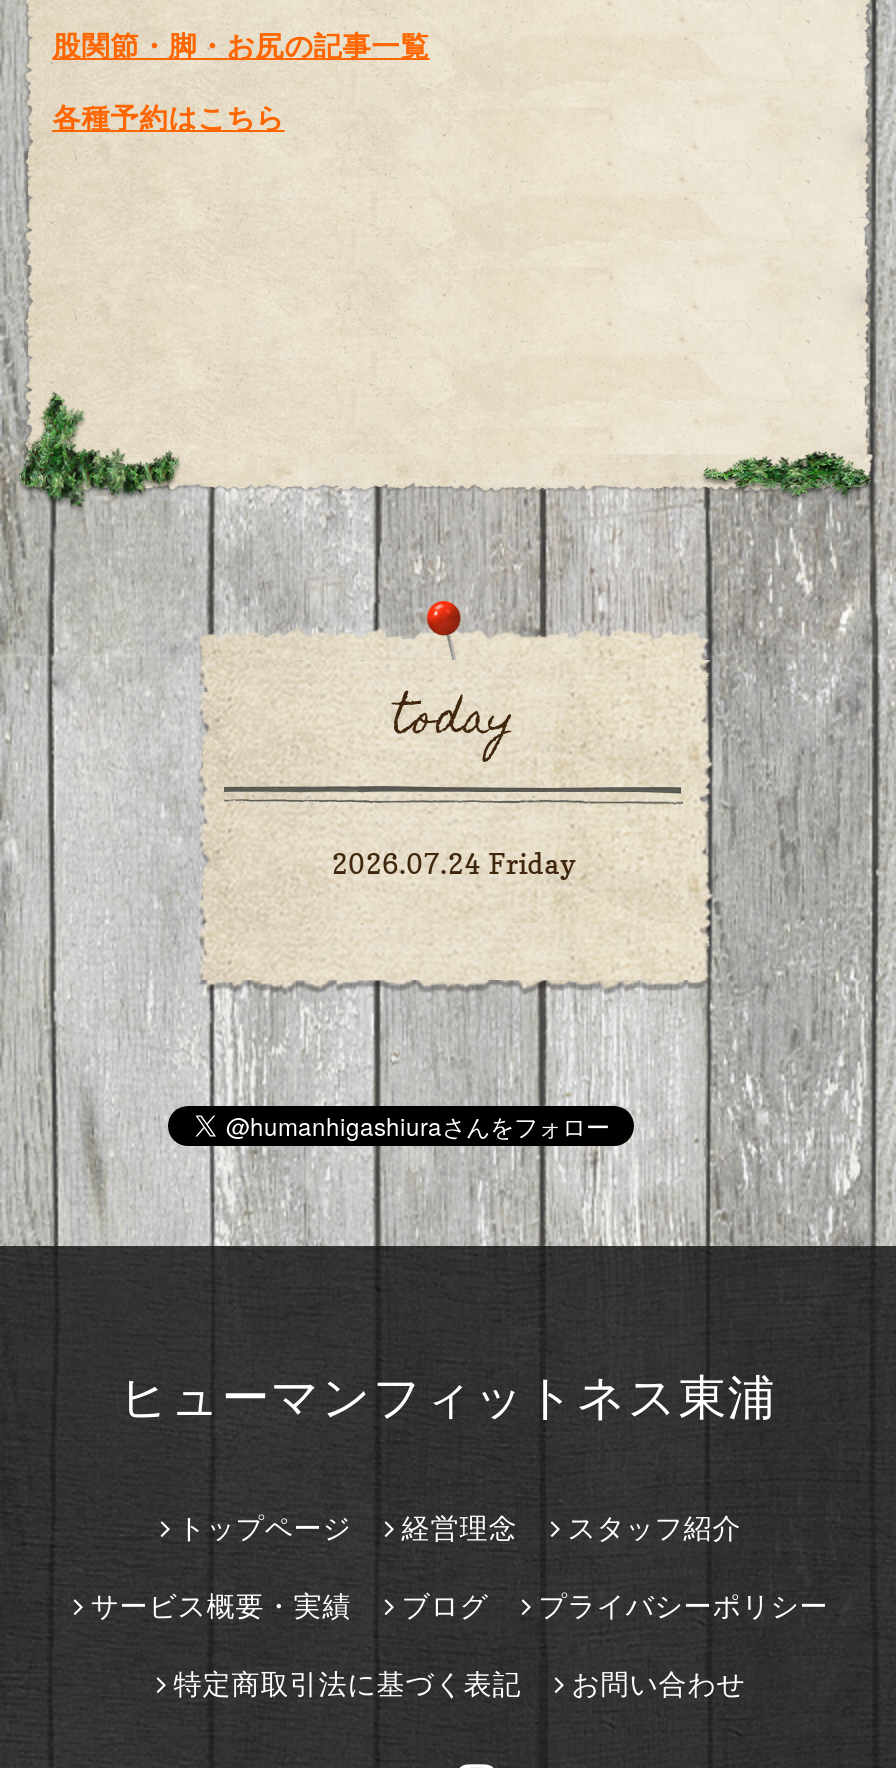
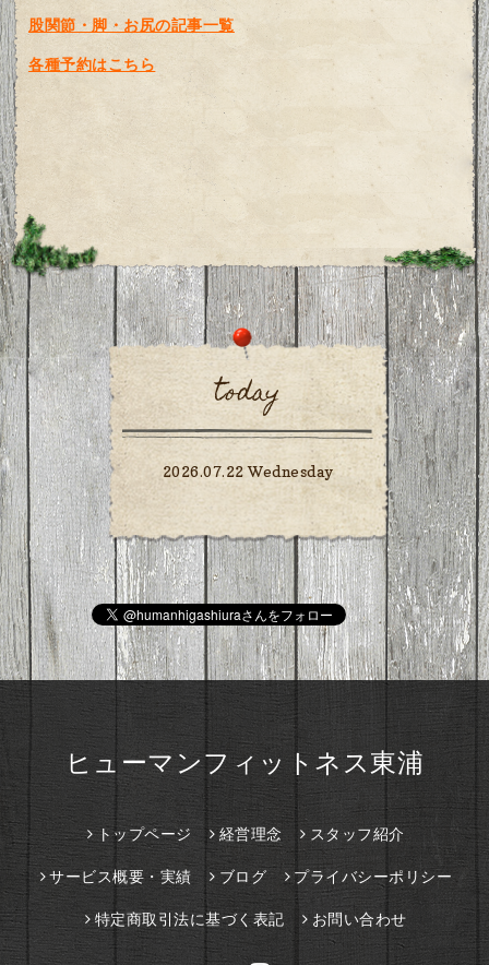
[332,846,576,880] 2026.07.24 Friday -> [162,462,333,480] 2026.07.22 Wednesday

